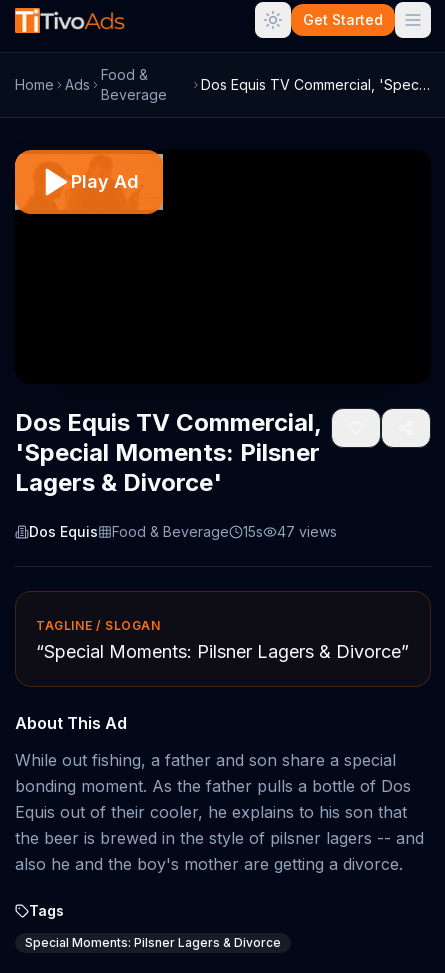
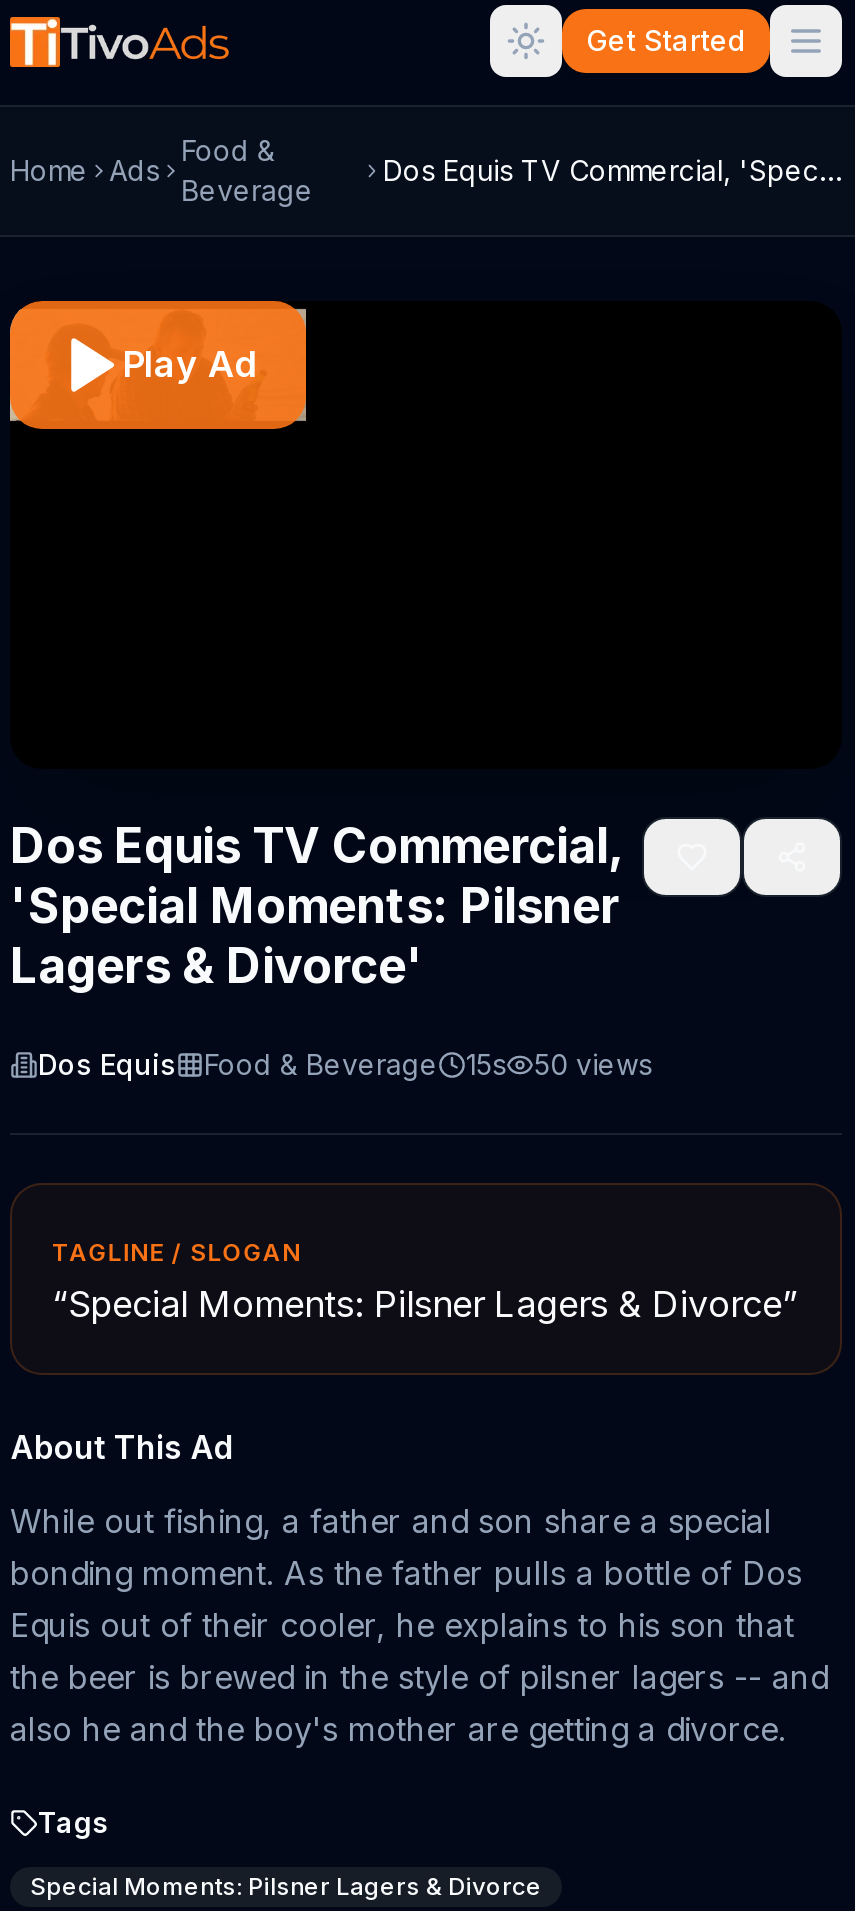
[29,523,337,540] Dos Equis Food & Beverage 15s 47 views -> [38,1047,652,1081] Dos Equis Food & Beverage 15s 50 views

